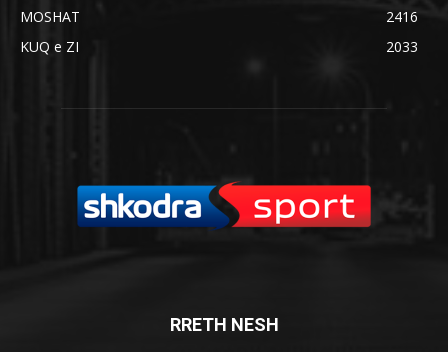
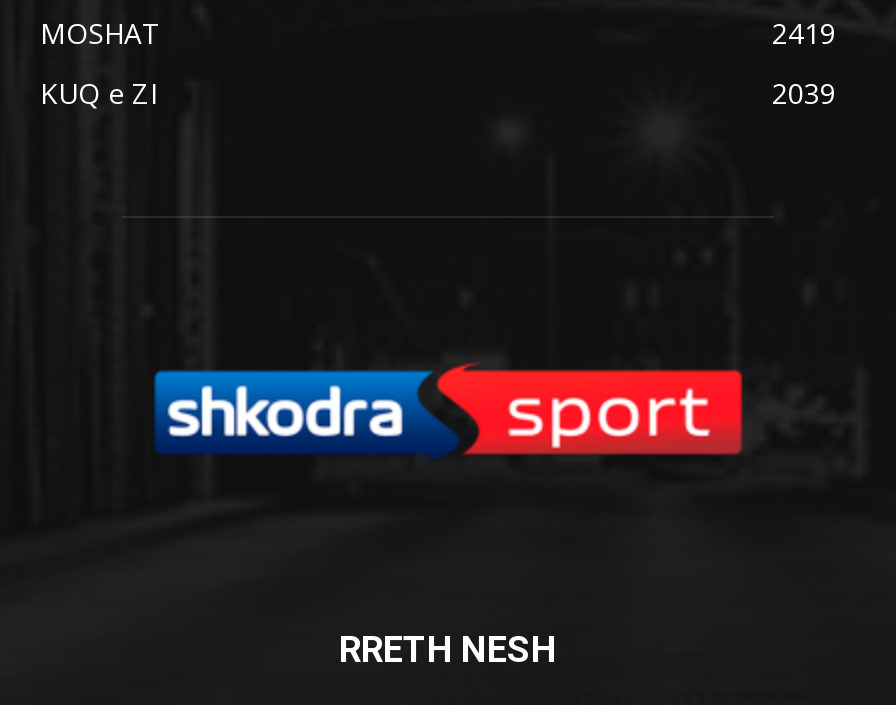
[386,7,418,26] 2416 -> [772,13,836,51] 2419
[386,37,418,56] 2033 -> [772,73,836,111] 2039

